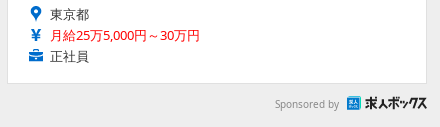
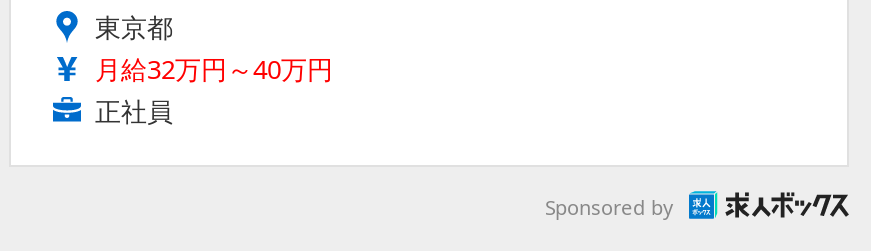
[50,26,200,44] 月給25万5,000円～30万円 -> [95,52,333,88] 月給32万円～40万円

